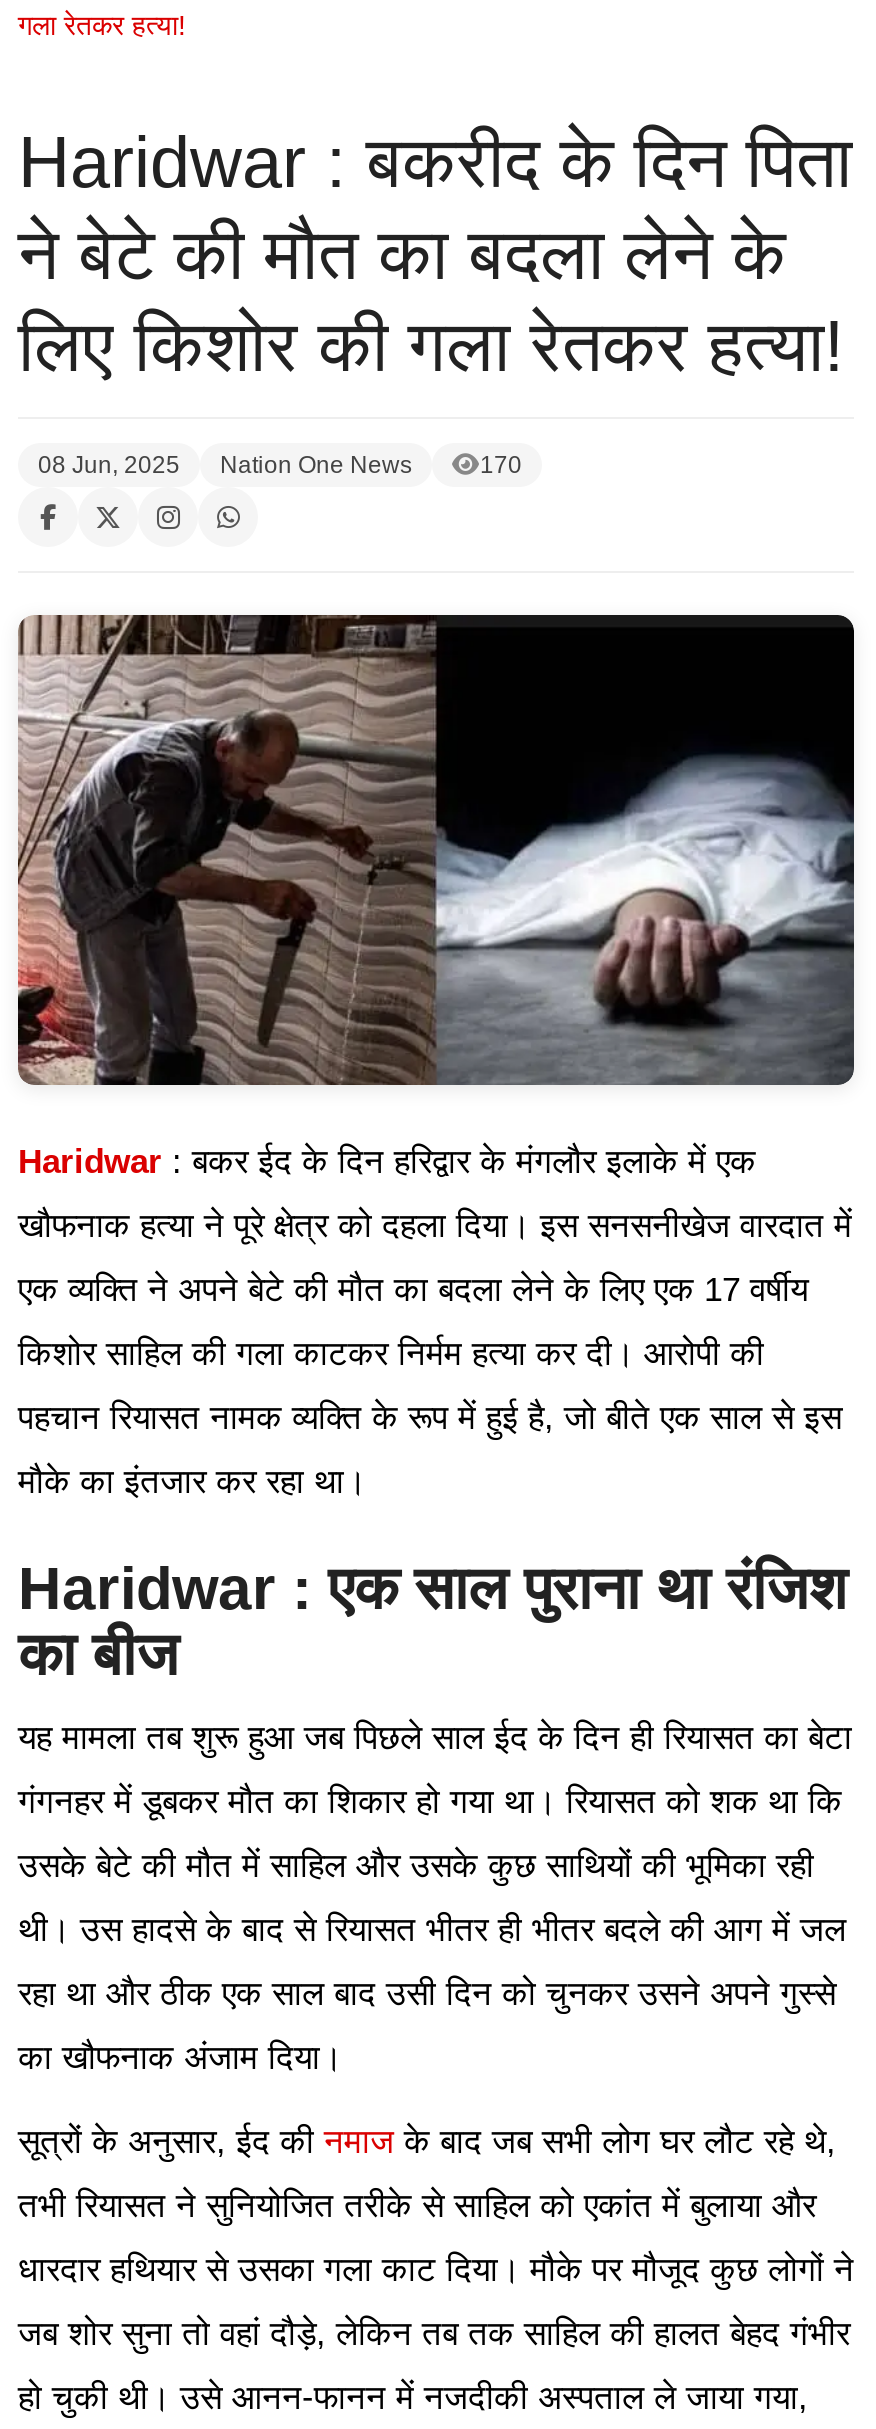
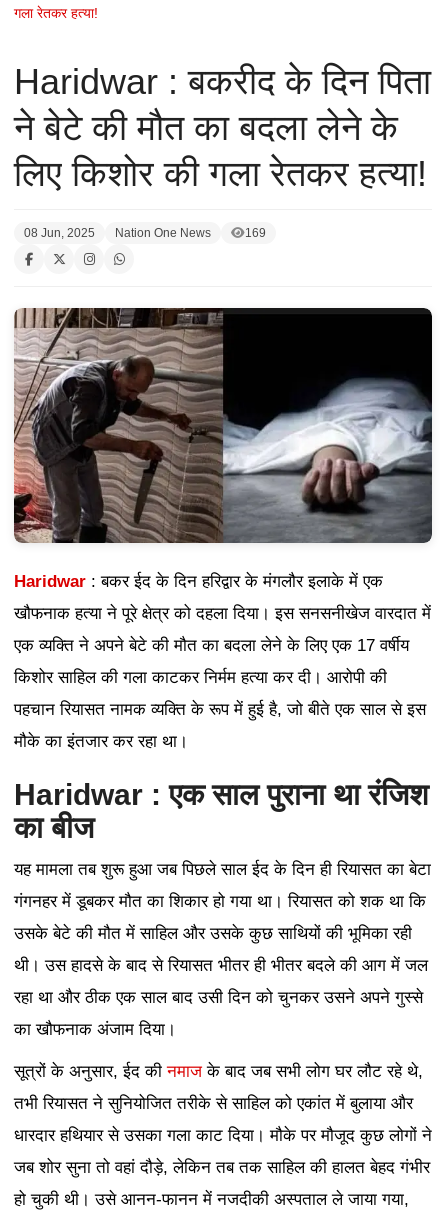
[480,451,522,479] 170 -> [245,226,266,240] 169

